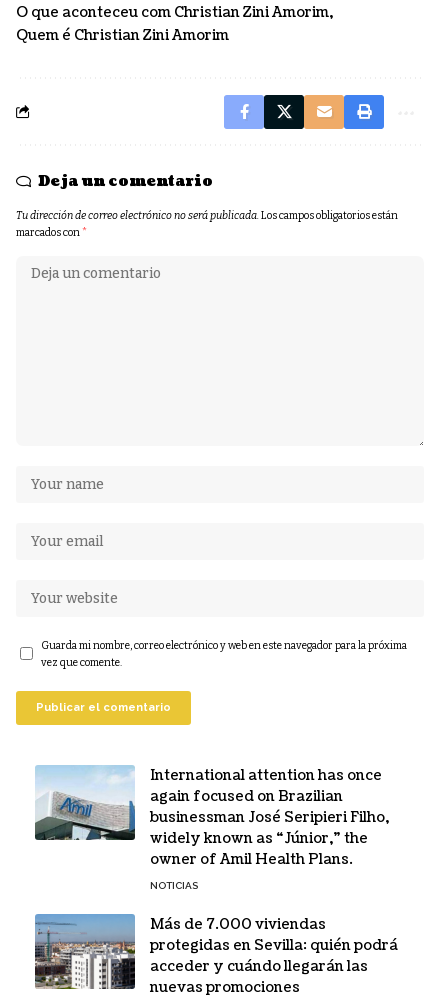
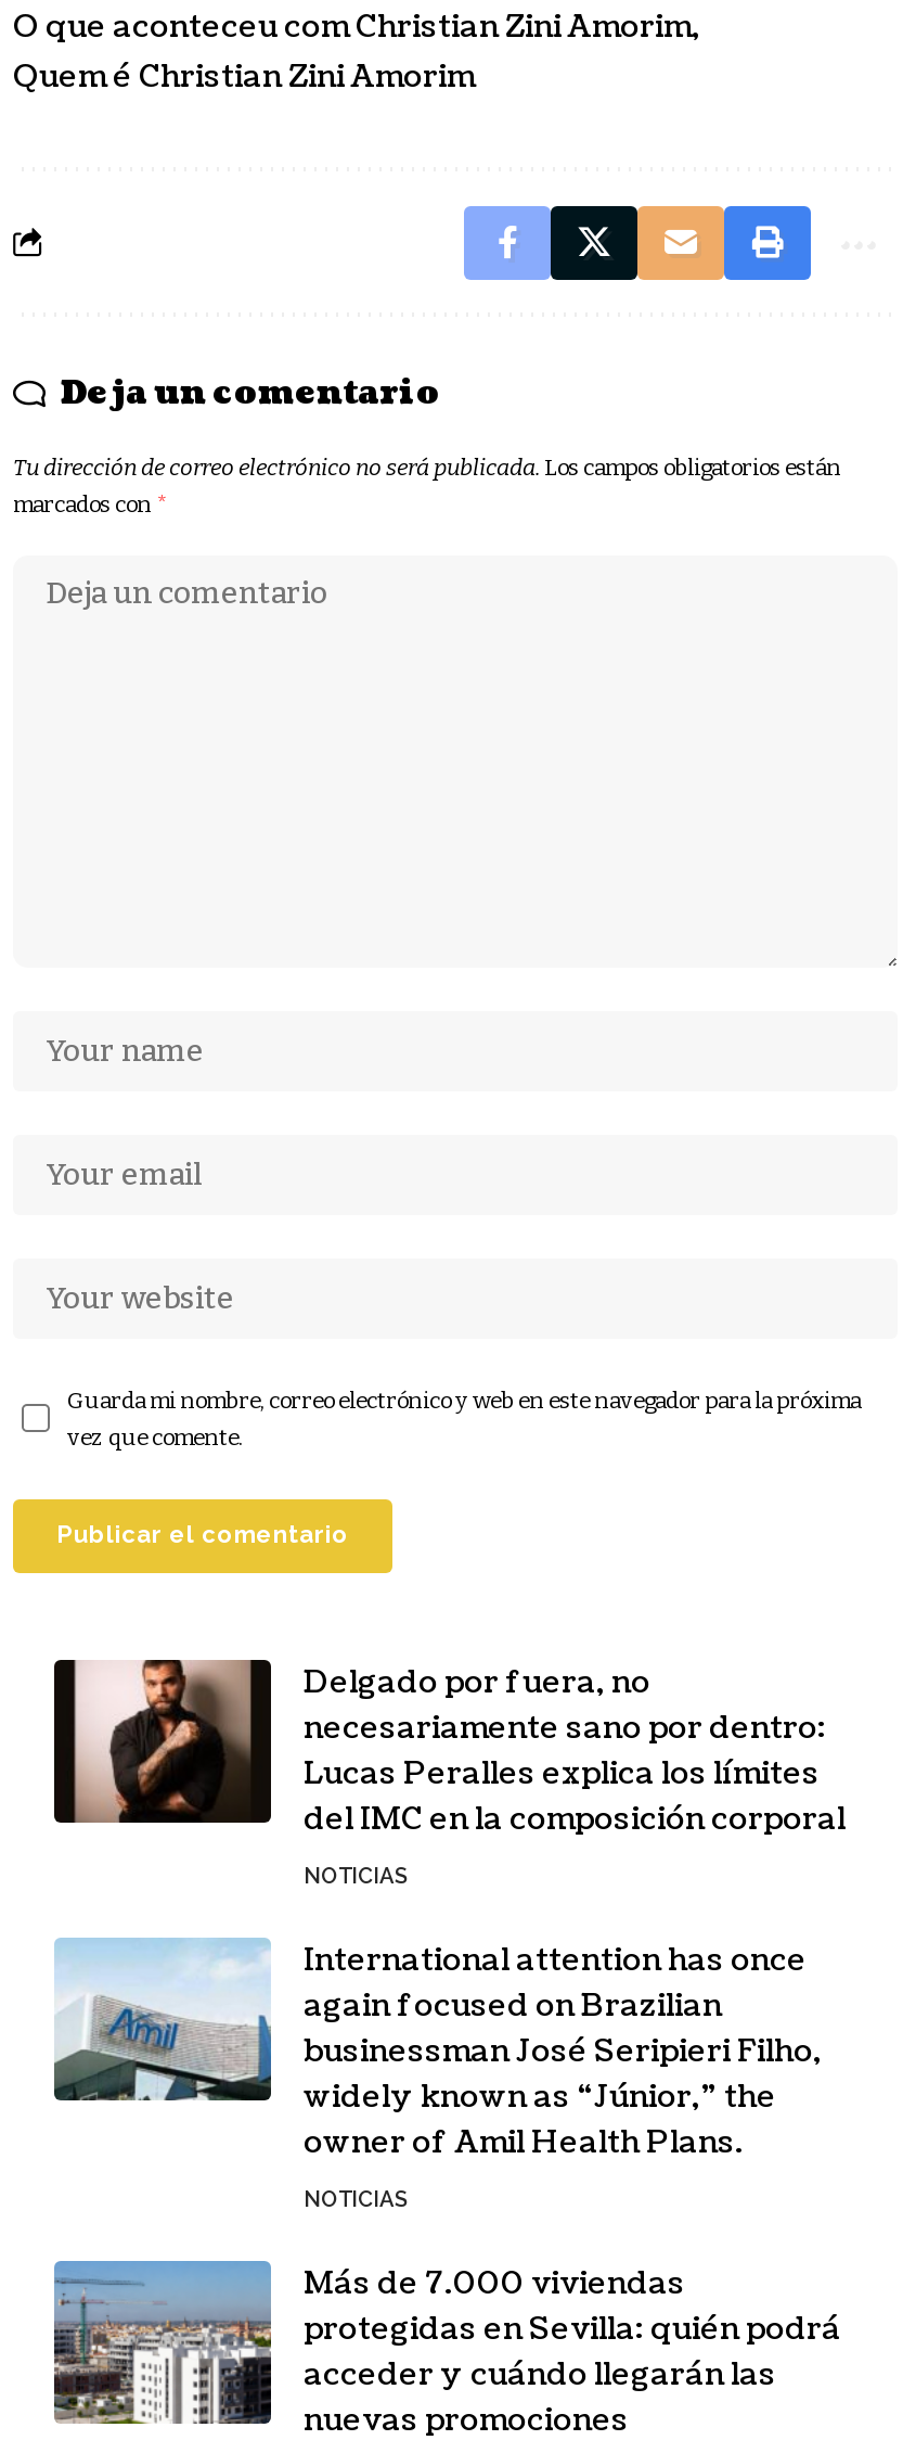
none -> [52,1658,846,1887] [image] | Delgado por fuera, no | necesariamente sano por dentro: | Lucas Peralles explica los límites | del IMC en la composición corporal | NOTICIAS

